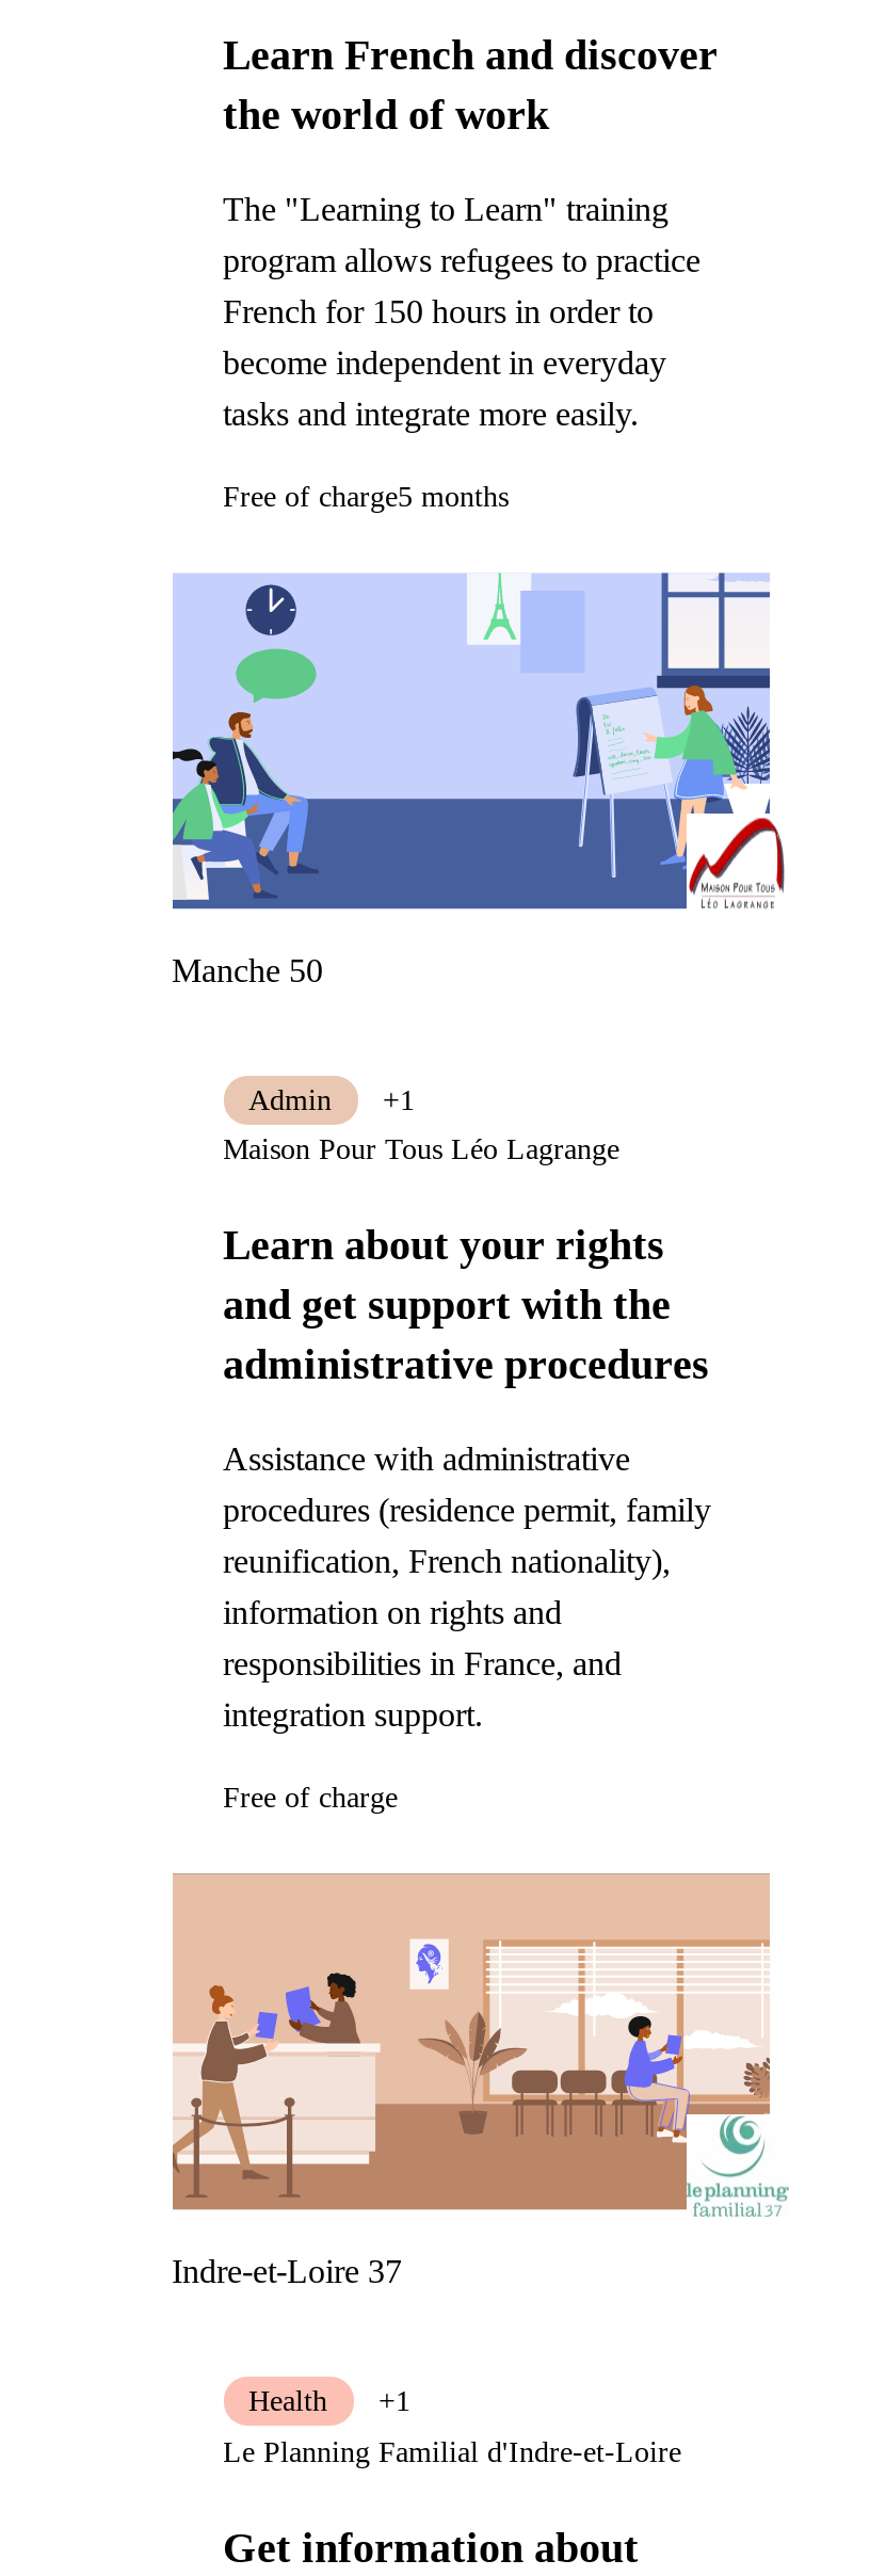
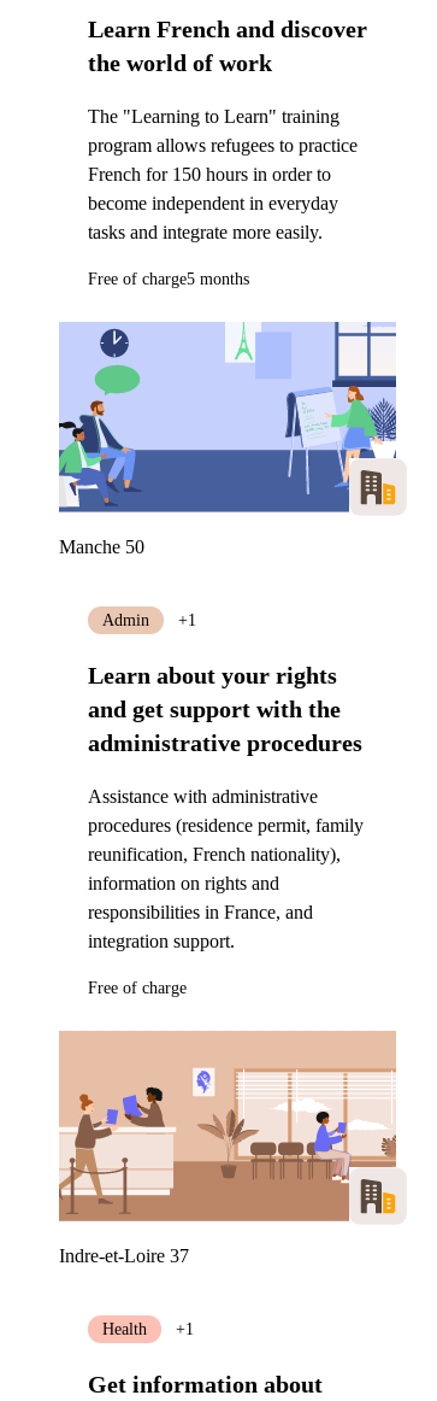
[687,816,785,907] [image] -> [349,459,404,511] [image]
[223,1134,619,1166] Maison Pour Tous Léo Lagrange -> none
[687,2112,789,2217] [image] -> [349,1167,404,1224] [image]
[223,2435,681,2467] Le Planning Familial d'Indre-et-Loire -> none

